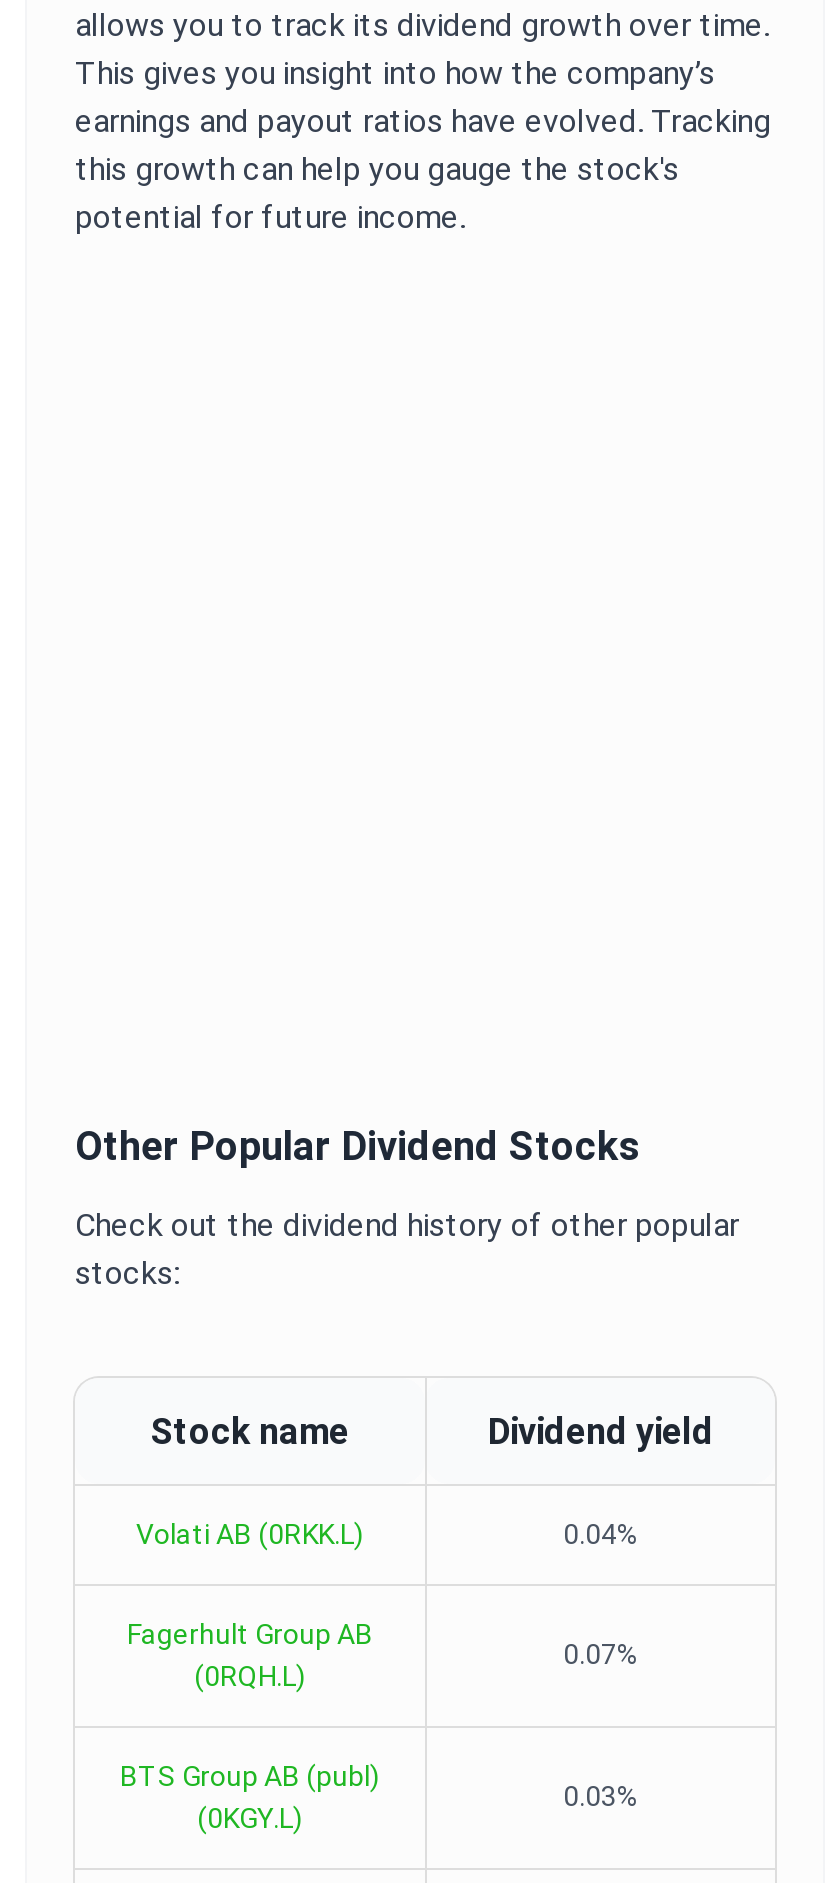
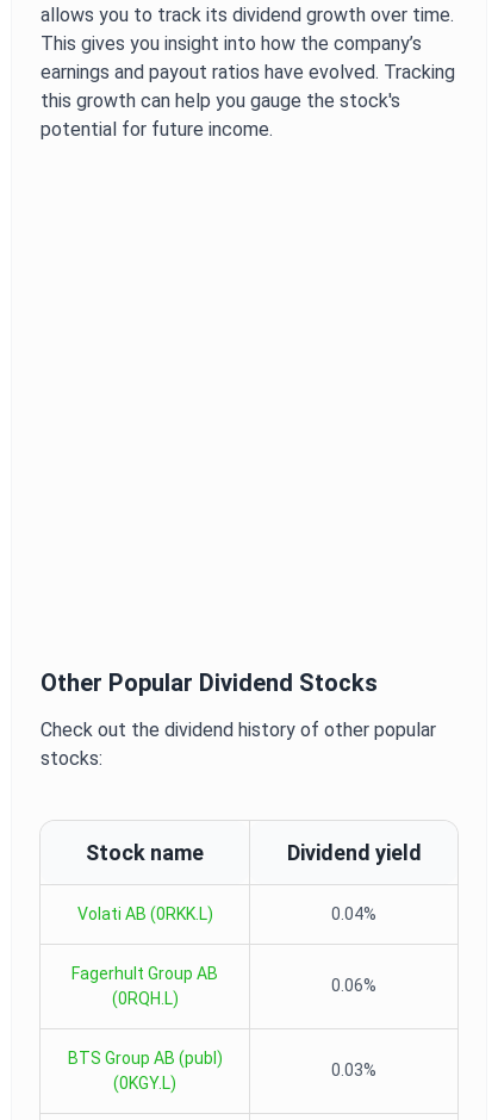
[563,1638,639,1670] 0.07% -> [331,976,376,995] 0.06%

